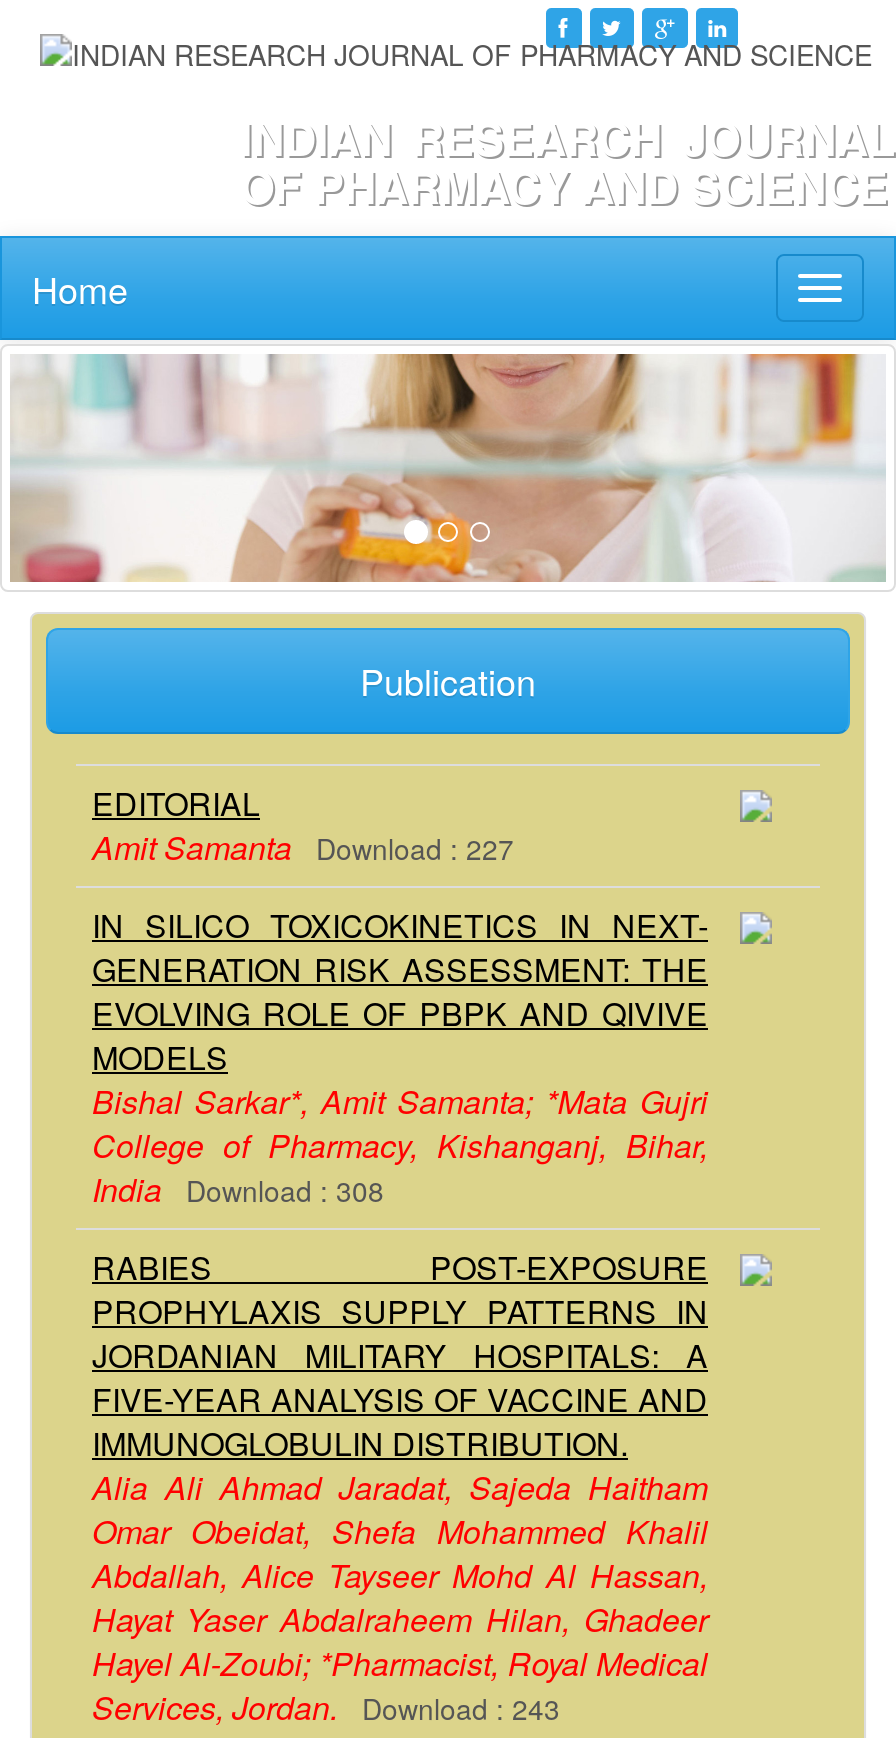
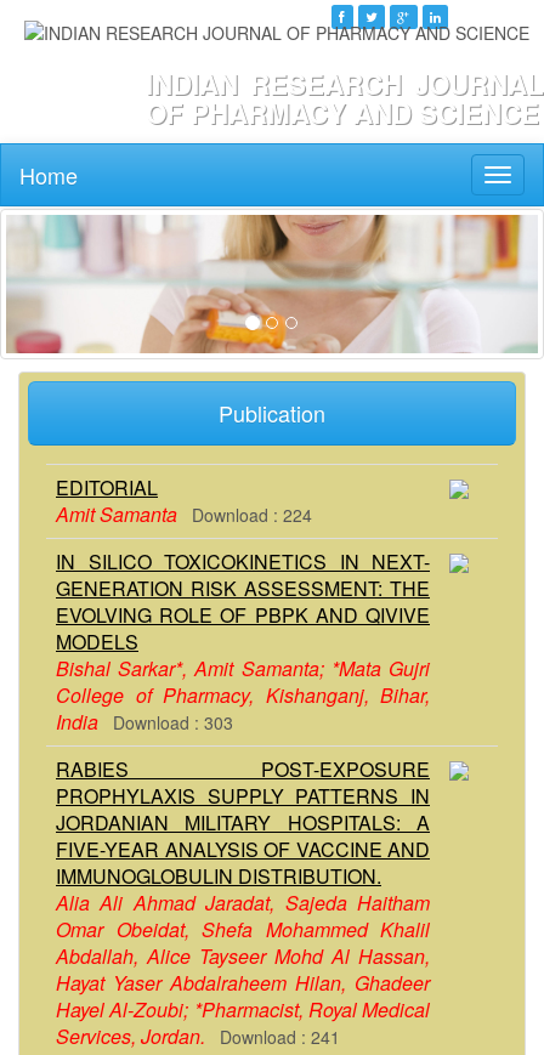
[92,824,514,870] Amit Samanta Download : 227 -> [56,500,312,528] Amit Samanta Download : 224
[92,1166,384,1212] India Download : 308 -> [56,708,233,736] India Download : 303
[92,1684,560,1730] Services, Jordan. Download : 243 -> [56,1022,340,1050] Services, Jordan. Download : 241

